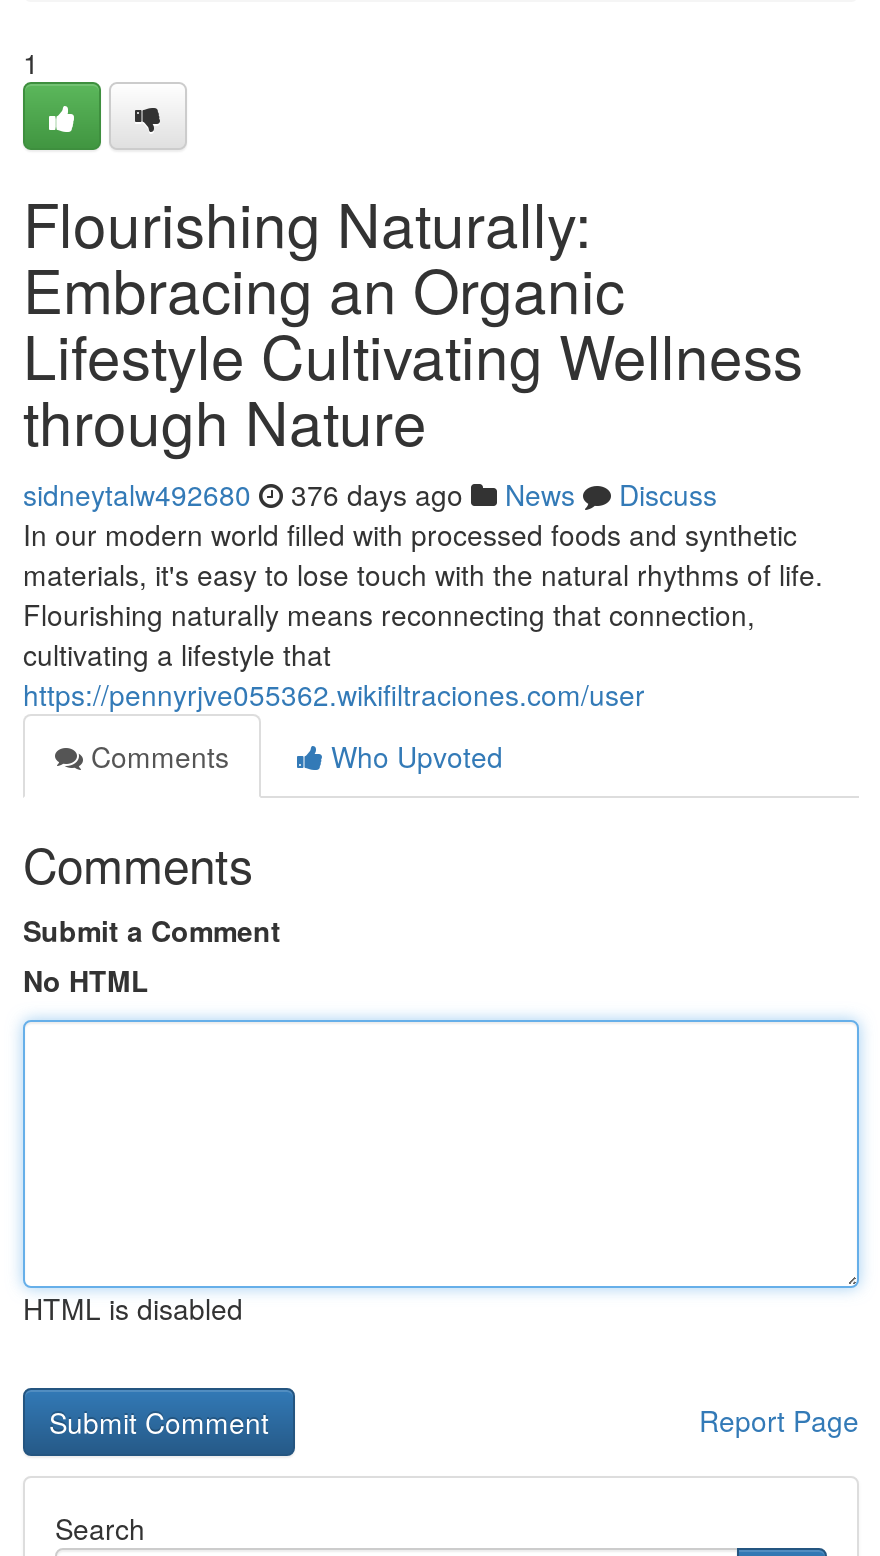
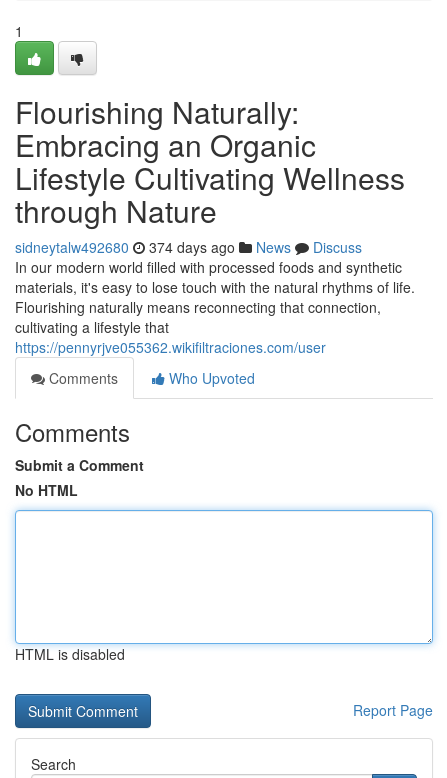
[23,474,717,514] sidneytalw492680 376 days ago News Discuss -> [15,237,362,257] sidneytalw492680 374 days ago News Discuss

